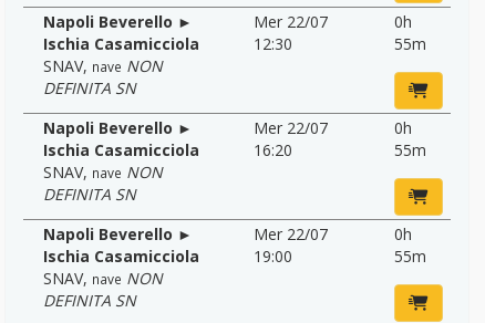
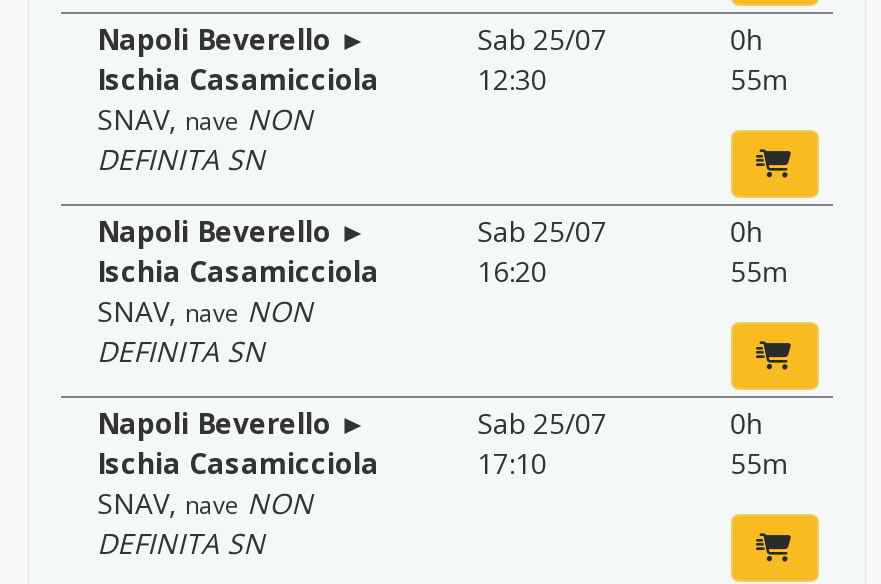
[254,11,328,32] Mer 22/07 -> [477,20,607,58] Sab 25/07
[254,117,328,138] Mer 22/07 -> [477,212,607,250] Sab 25/07
[254,223,328,266] Mer 22/07 | 19:00 -> [477,404,607,482] Sab 25/07 | 17:10

